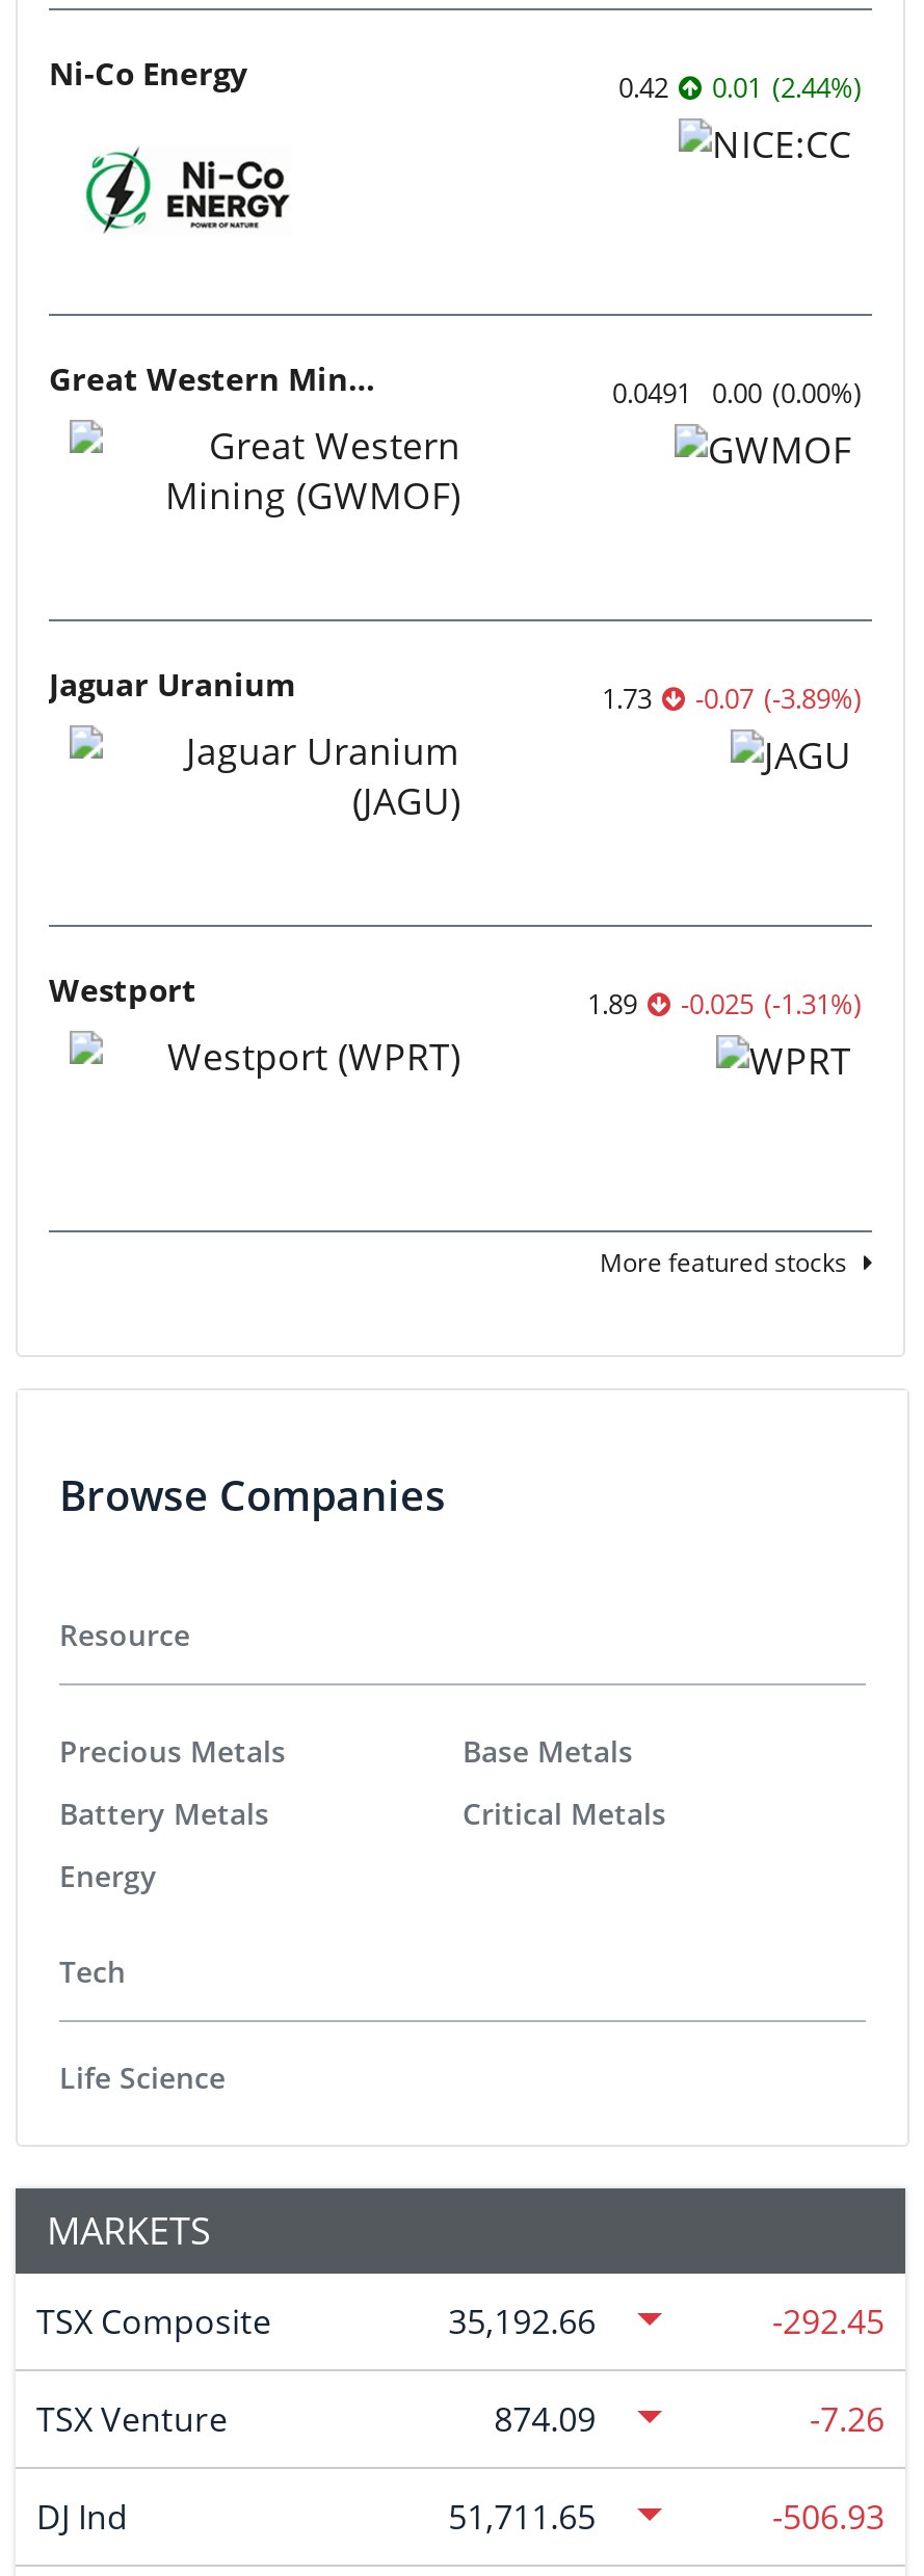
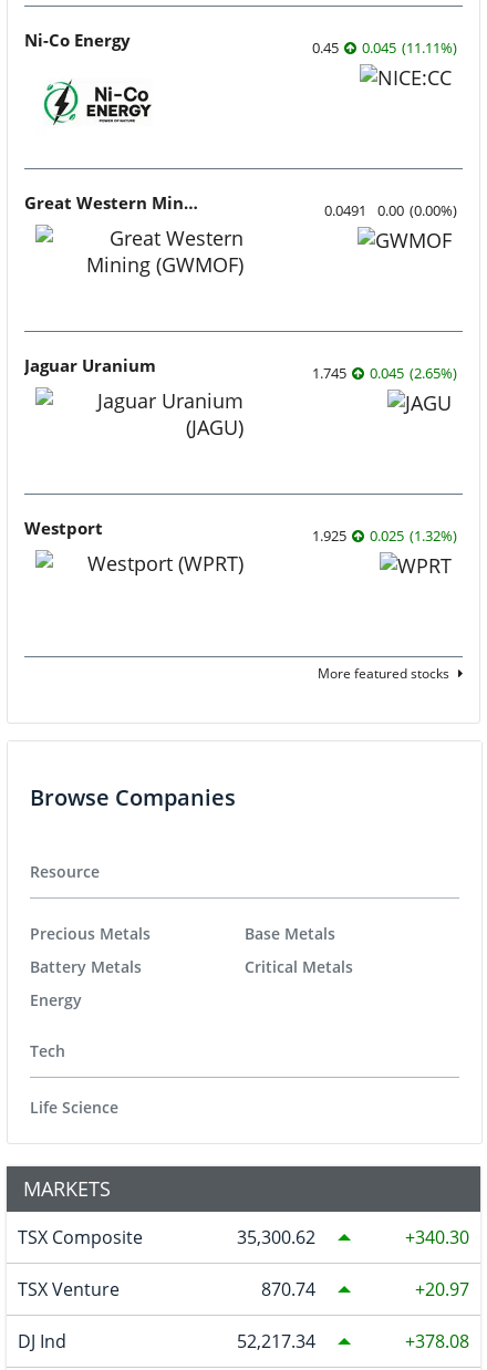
[618,68,668,106] 0.42 -> [312,38,339,57] 0.45
[712,68,862,106] 0.01 (2.44%) -> [362,38,457,57] 0.045 (11.11%)
[602,679,652,717] 1.73 -> [312,363,346,383] 1.745
[695,679,862,717] -0.07 (-3.89%) -> [370,363,457,383] 0.045 (2.65%)
[587,985,637,1022] 1.89 -> [312,526,346,545] 1.925
[681,985,862,1022] -0.025 (-1.31%) -> [370,526,457,545] 0.025 (1.32%)
[448,2299,596,2344] 35,192.66 -> [237,1225,316,1249] 35,300.62
[772,2299,885,2344] -292.45 -> [415,1225,469,1249] 340.30
[494,2396,596,2442] 874.09 -> [261,1277,316,1301] 870.74
[810,2396,885,2442] -7.26 -> [425,1277,469,1301] 20.97
[448,2494,596,2540] 51,711.65 -> [237,1329,316,1353] 52,217.34
[772,2494,885,2540] -506.93 -> [415,1329,469,1353] 378.08

